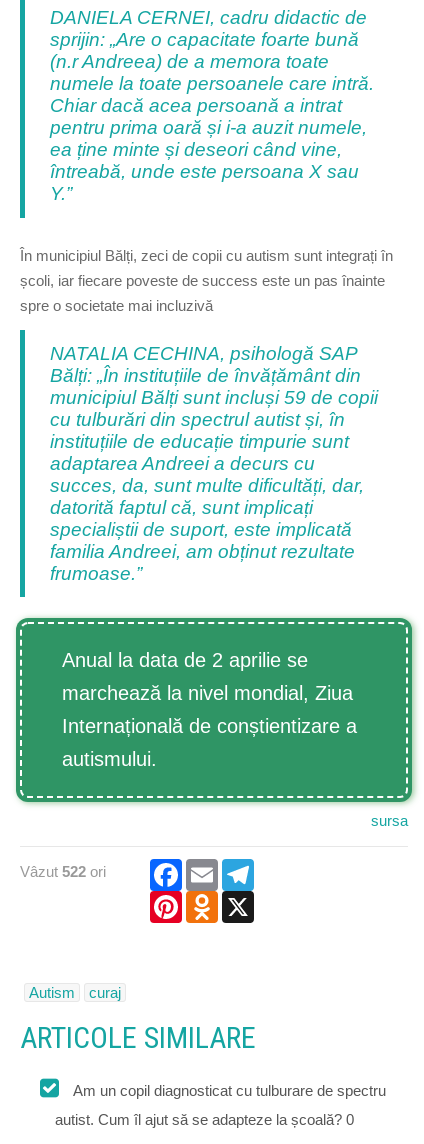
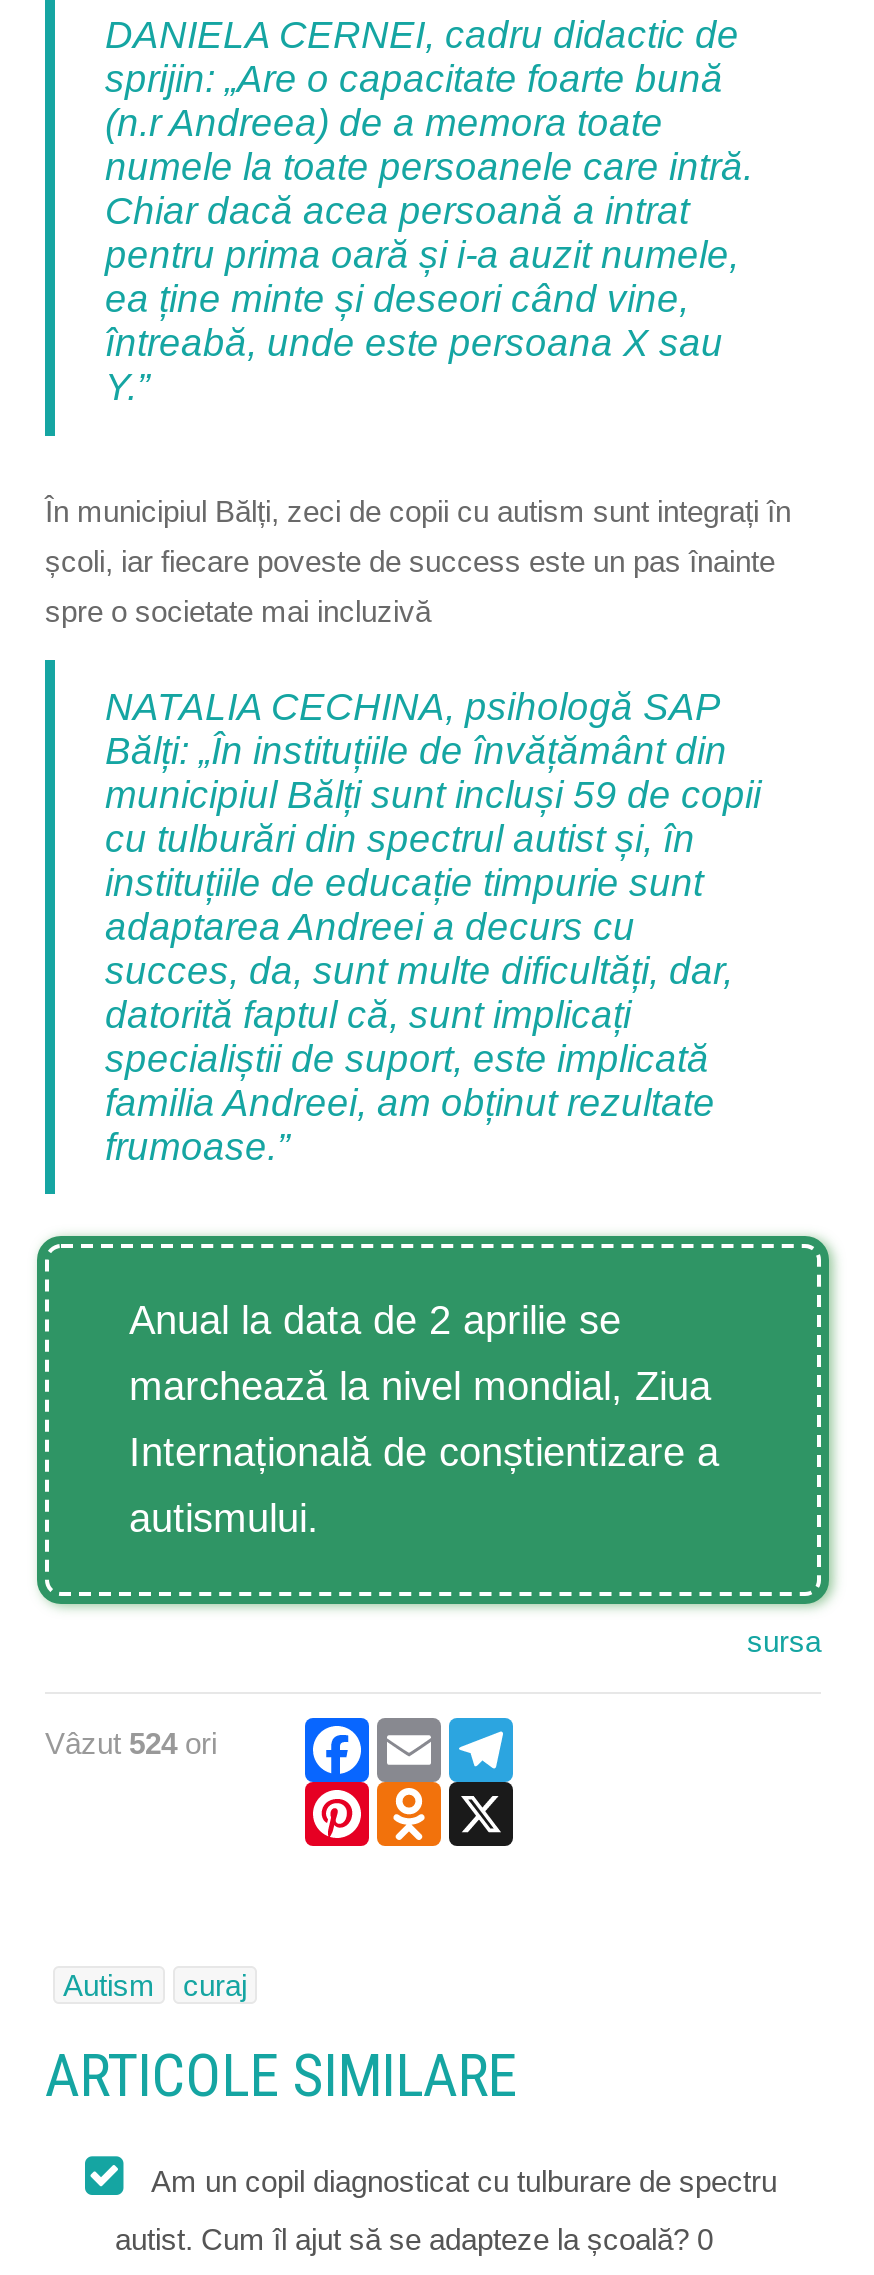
[20,863,106,880] Vâzut 522 ori -> [45,1727,217,1761] Vâzut 524 ori

